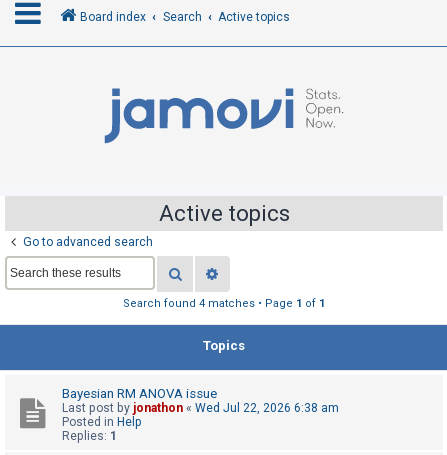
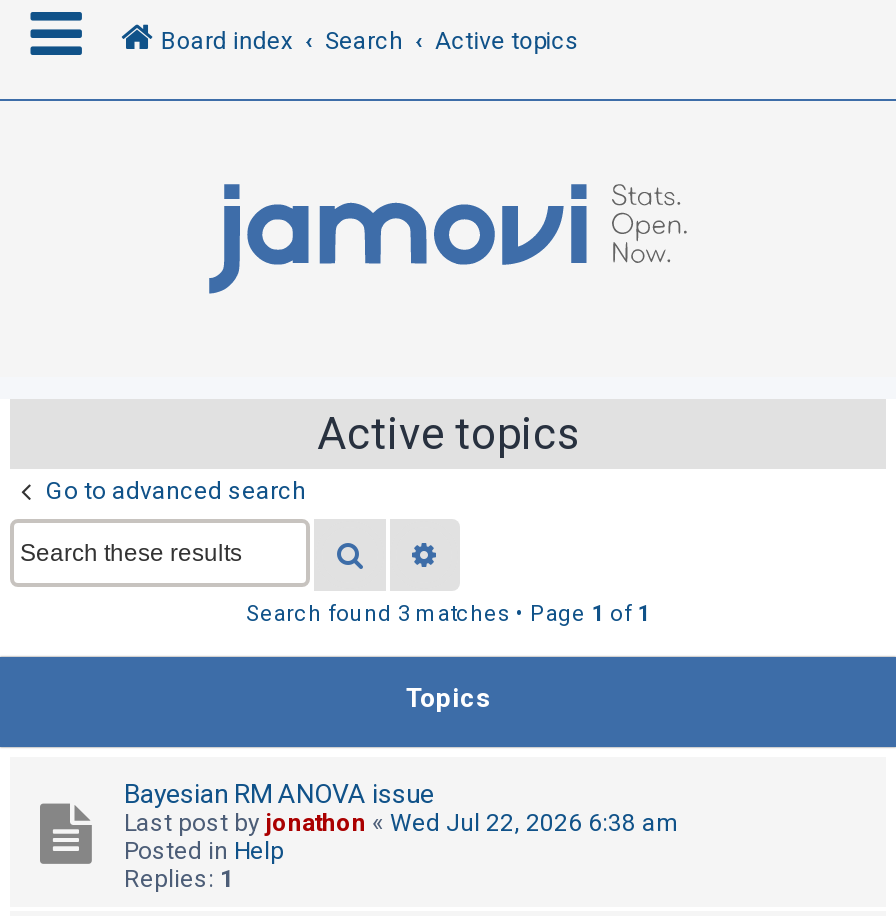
[123,297,325,310] Search found 4 matches • Page 1 of 1 -> [246,602,650,628] Search found 3 matches • Page 1 of 1

